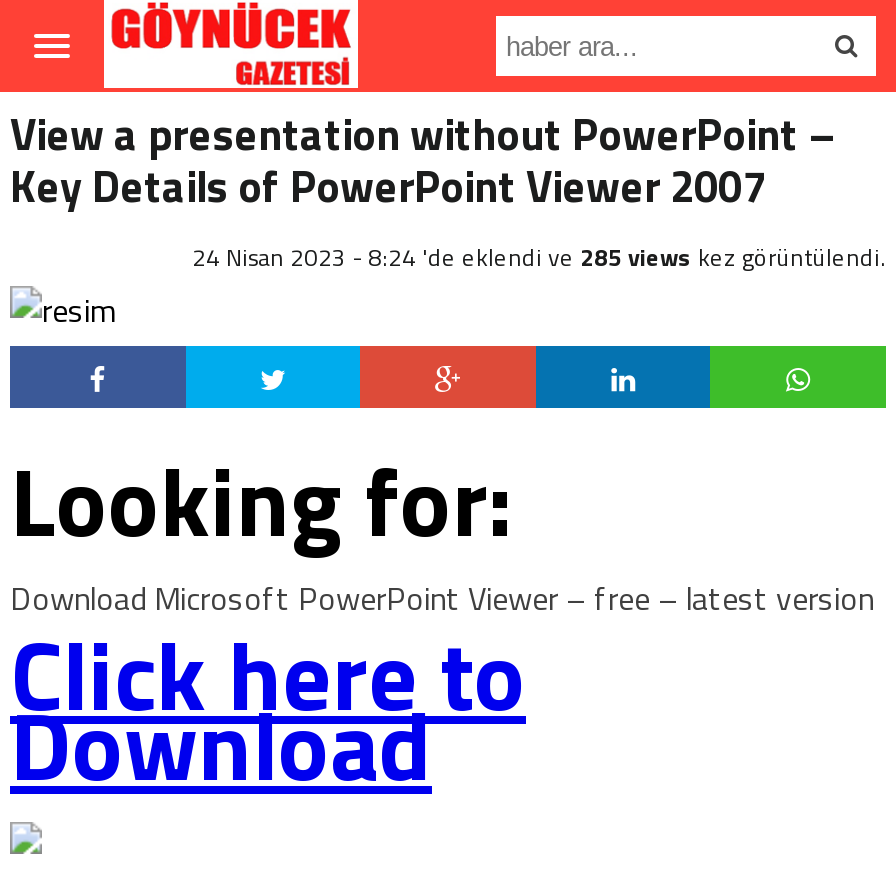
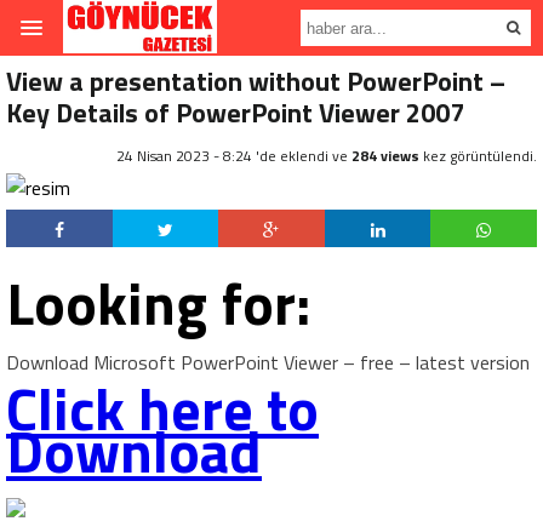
[192,238,886,276] 24 Nisan 2023 - 8:24 'de eklendi ve 285 views kez görüntülendi. -> [116,144,537,167] 24 Nisan 2023 - 8:24 'de eklendi ve 284 views kez görüntülendi.

